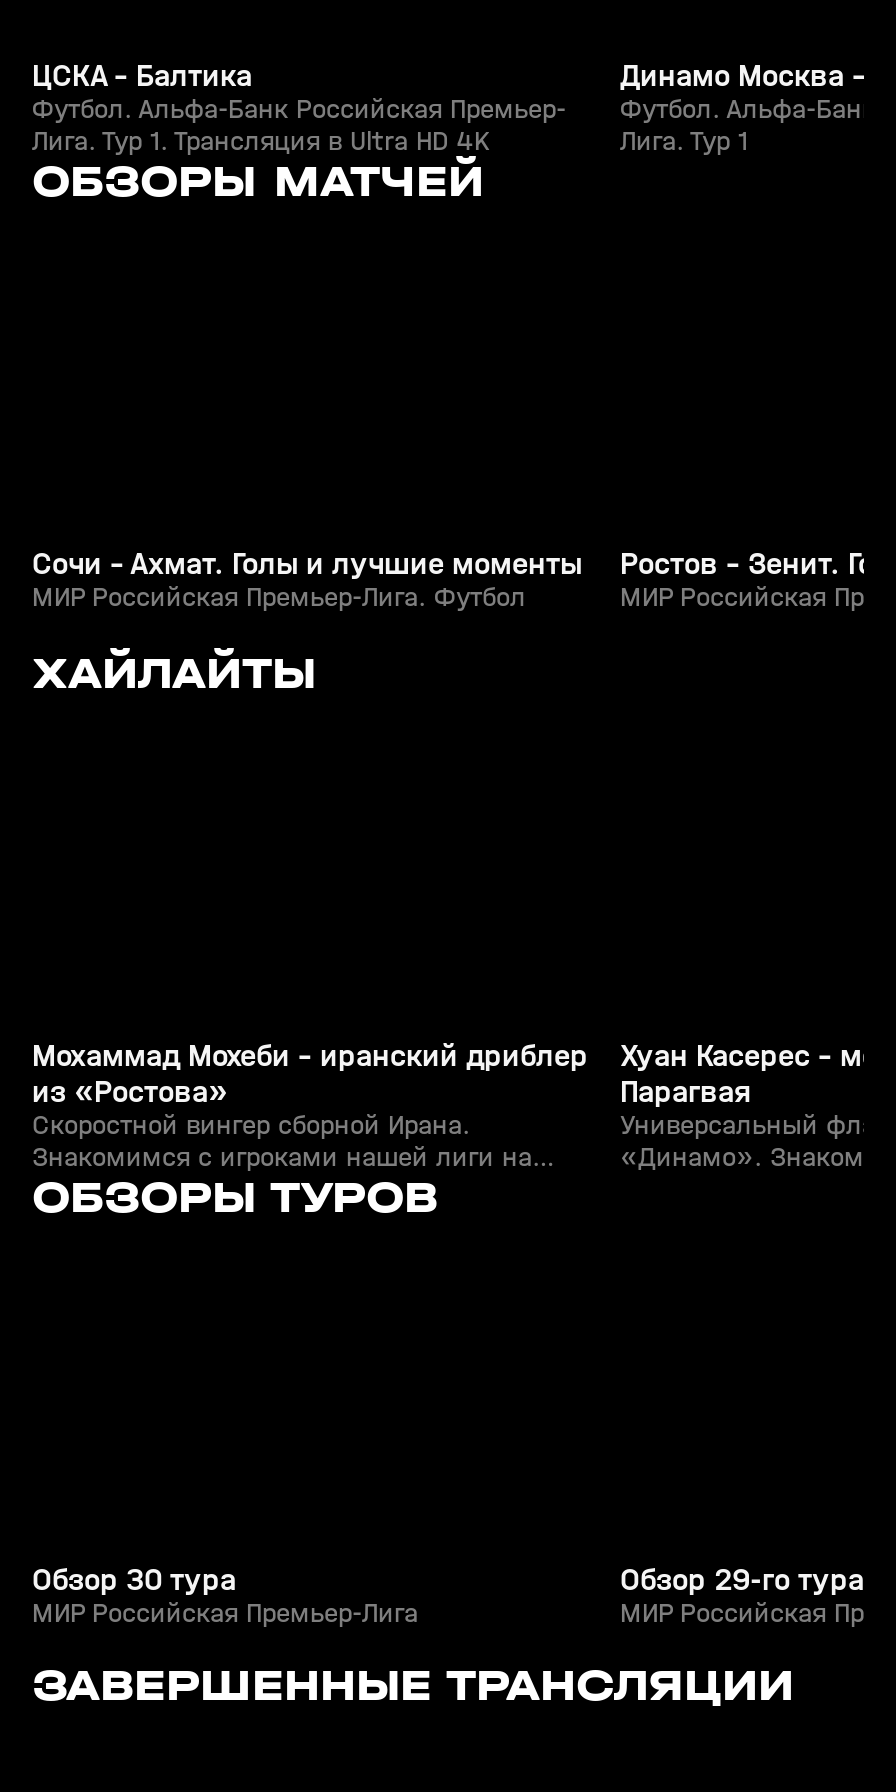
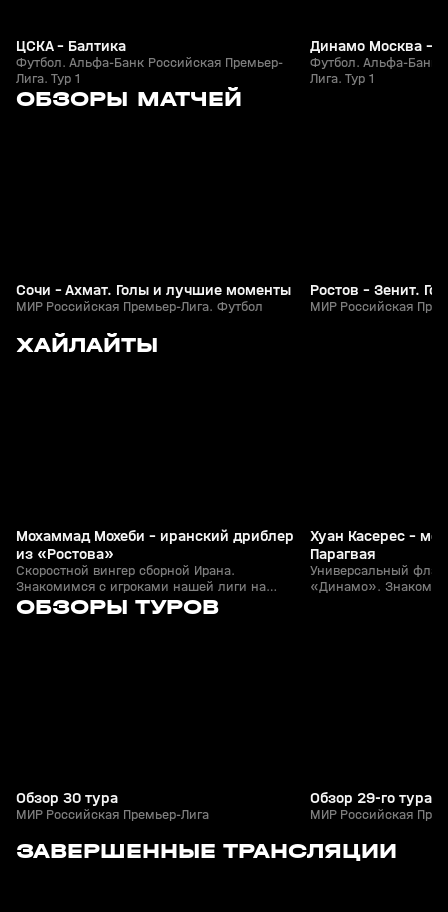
[32,124,490,158] Лига. Тур 1. Трансляция в Ultra HD 4K -> [16,70,80,87] Лига. Тур 1

